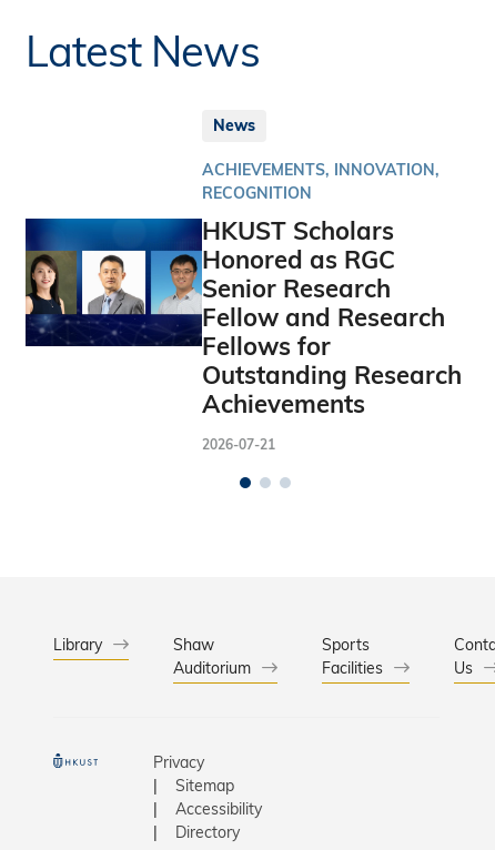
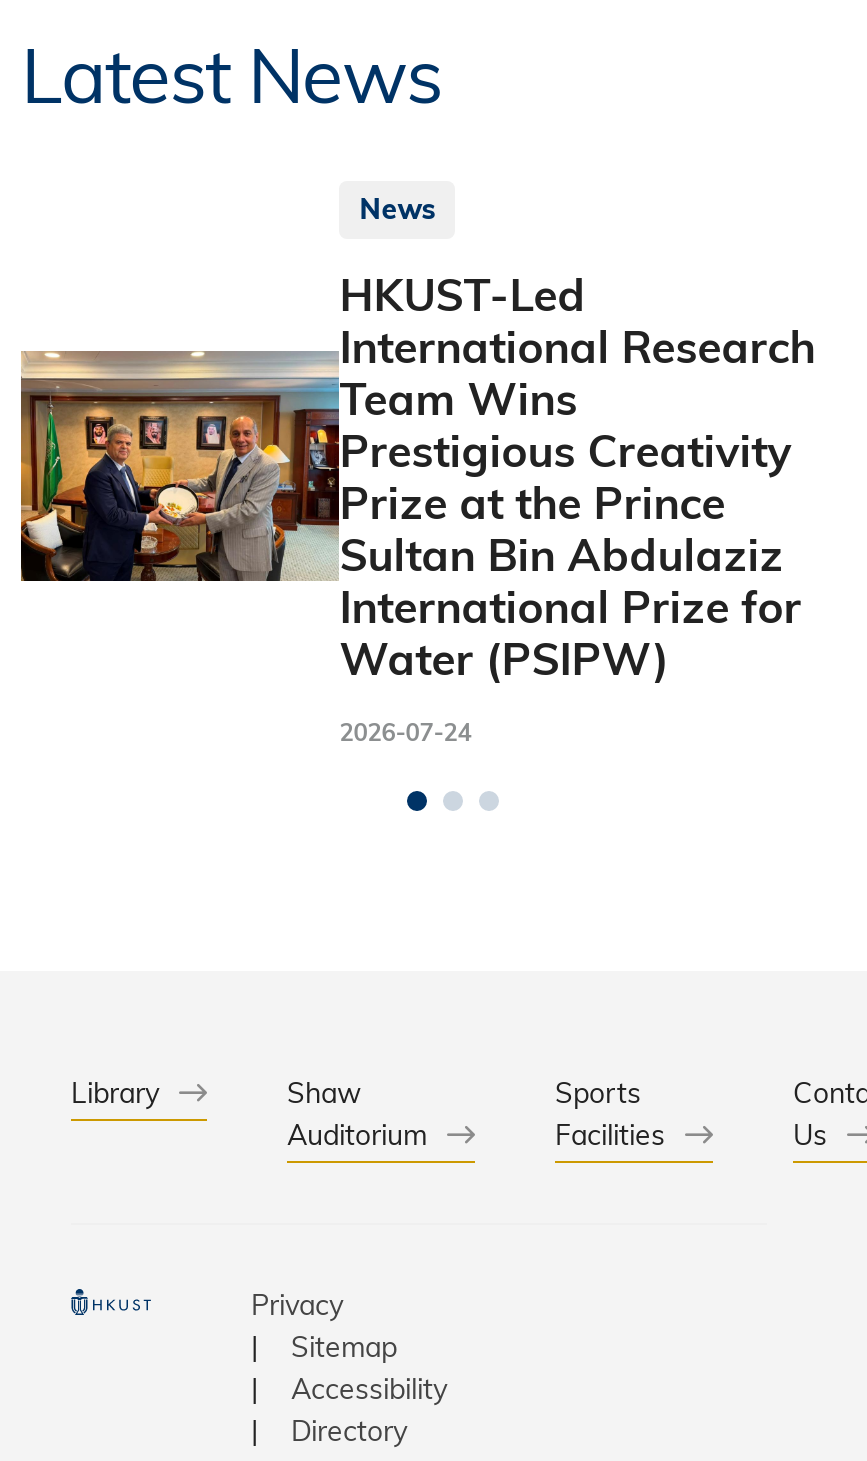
[24,160,462,419] [image] | ACHIEVEMENTS, INNOVATION, | RECOGNITION | HKUST Scholars | Honored as RGC | Senior Research | Fellow and Research | Fellows for | Outstanding Research | Achievements -> [19,267,815,687] [image] | HKUST-Led | International Research | Team Wins | Prestigious Creativity | Prize at the Prince | Sultan Bin Abdulaziz | International Prize for | Water (PSIPW)
[202,436,275,453] 2026-07-21 -> [339,717,471,747] 2026-07-24

